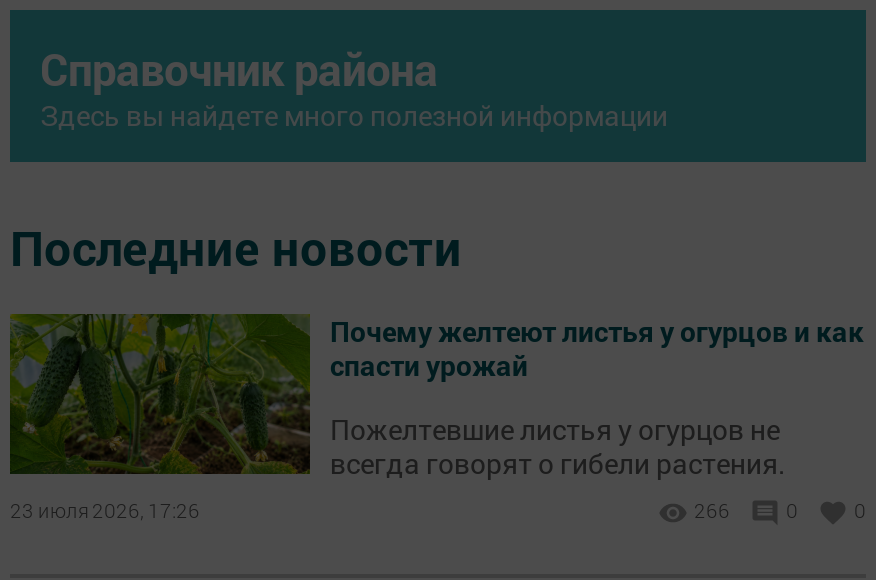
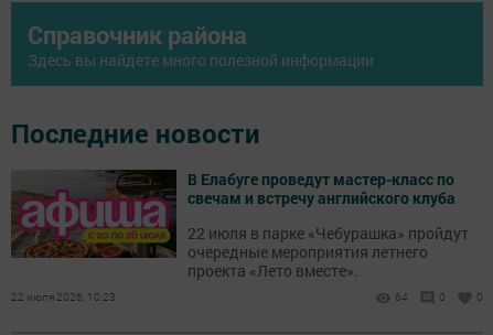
[10,312,786,525] [image] | Пожелтевшие листья у огурцов не | всегда говорят о гибели растения. | 23 июля 2026, 17:26 | 266 -> [11,169,469,304] [image] | 22 июля в парке «Чебурашка» пройдут | очередные мероприятия летнего | проекта «Лето вместе». | 22 июля 2026, 10:23 | 64
[330,313,864,385] Почему желтеют листья у огурцов и как | спасти урожай -> [187,169,456,209] В Елабуге проведут мастер-класс по | свечам и встречу английского клуба

